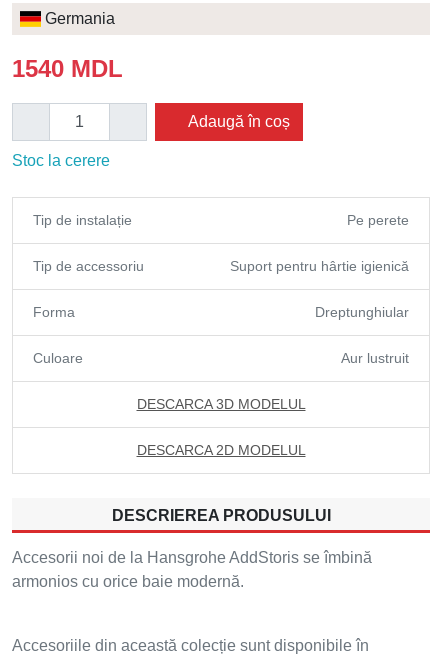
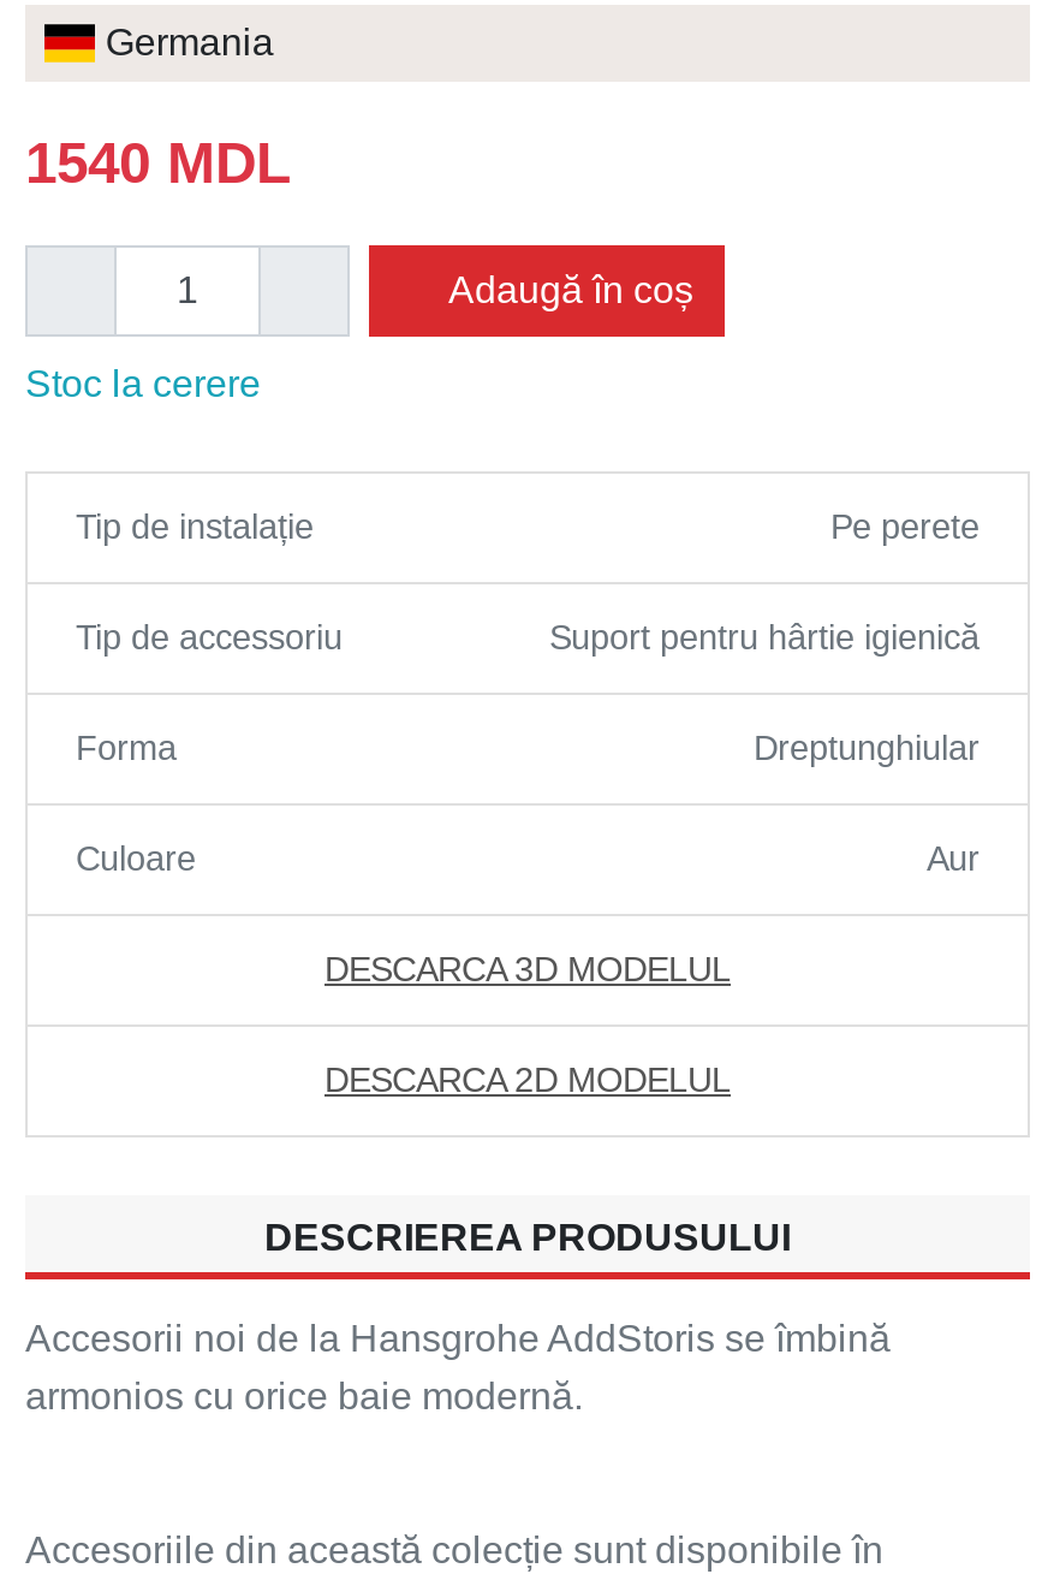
[341,350,409,366] Aur lustruit -> [927,840,979,878] Aur

